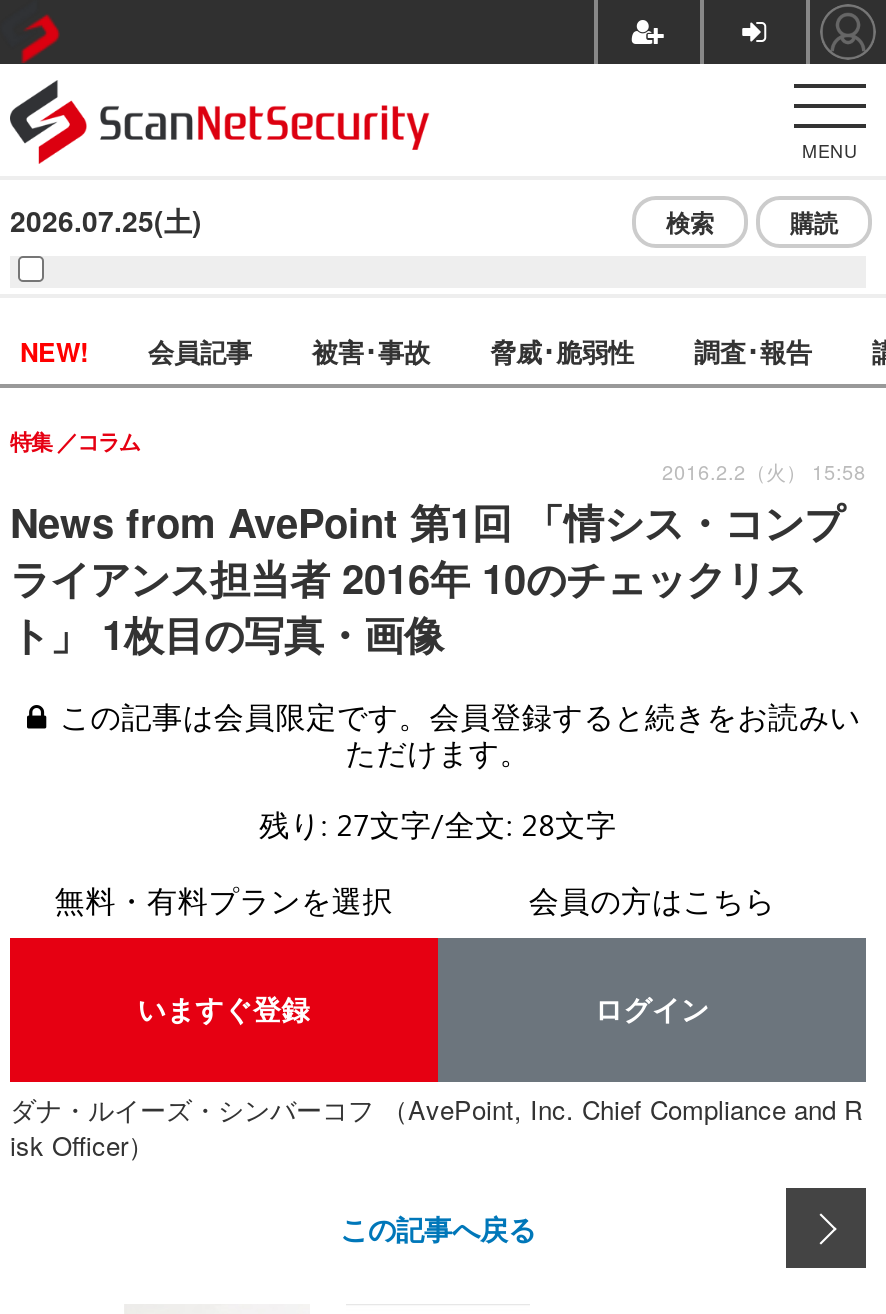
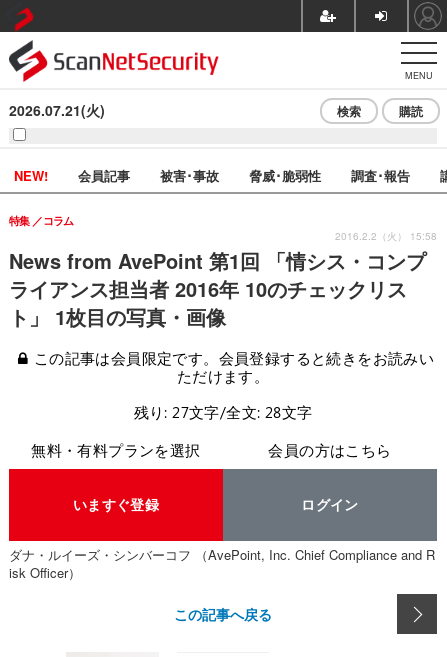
[10,200,202,240] 2026.07.25(土) -> [9,100,105,120] 2026.07.21(火)

